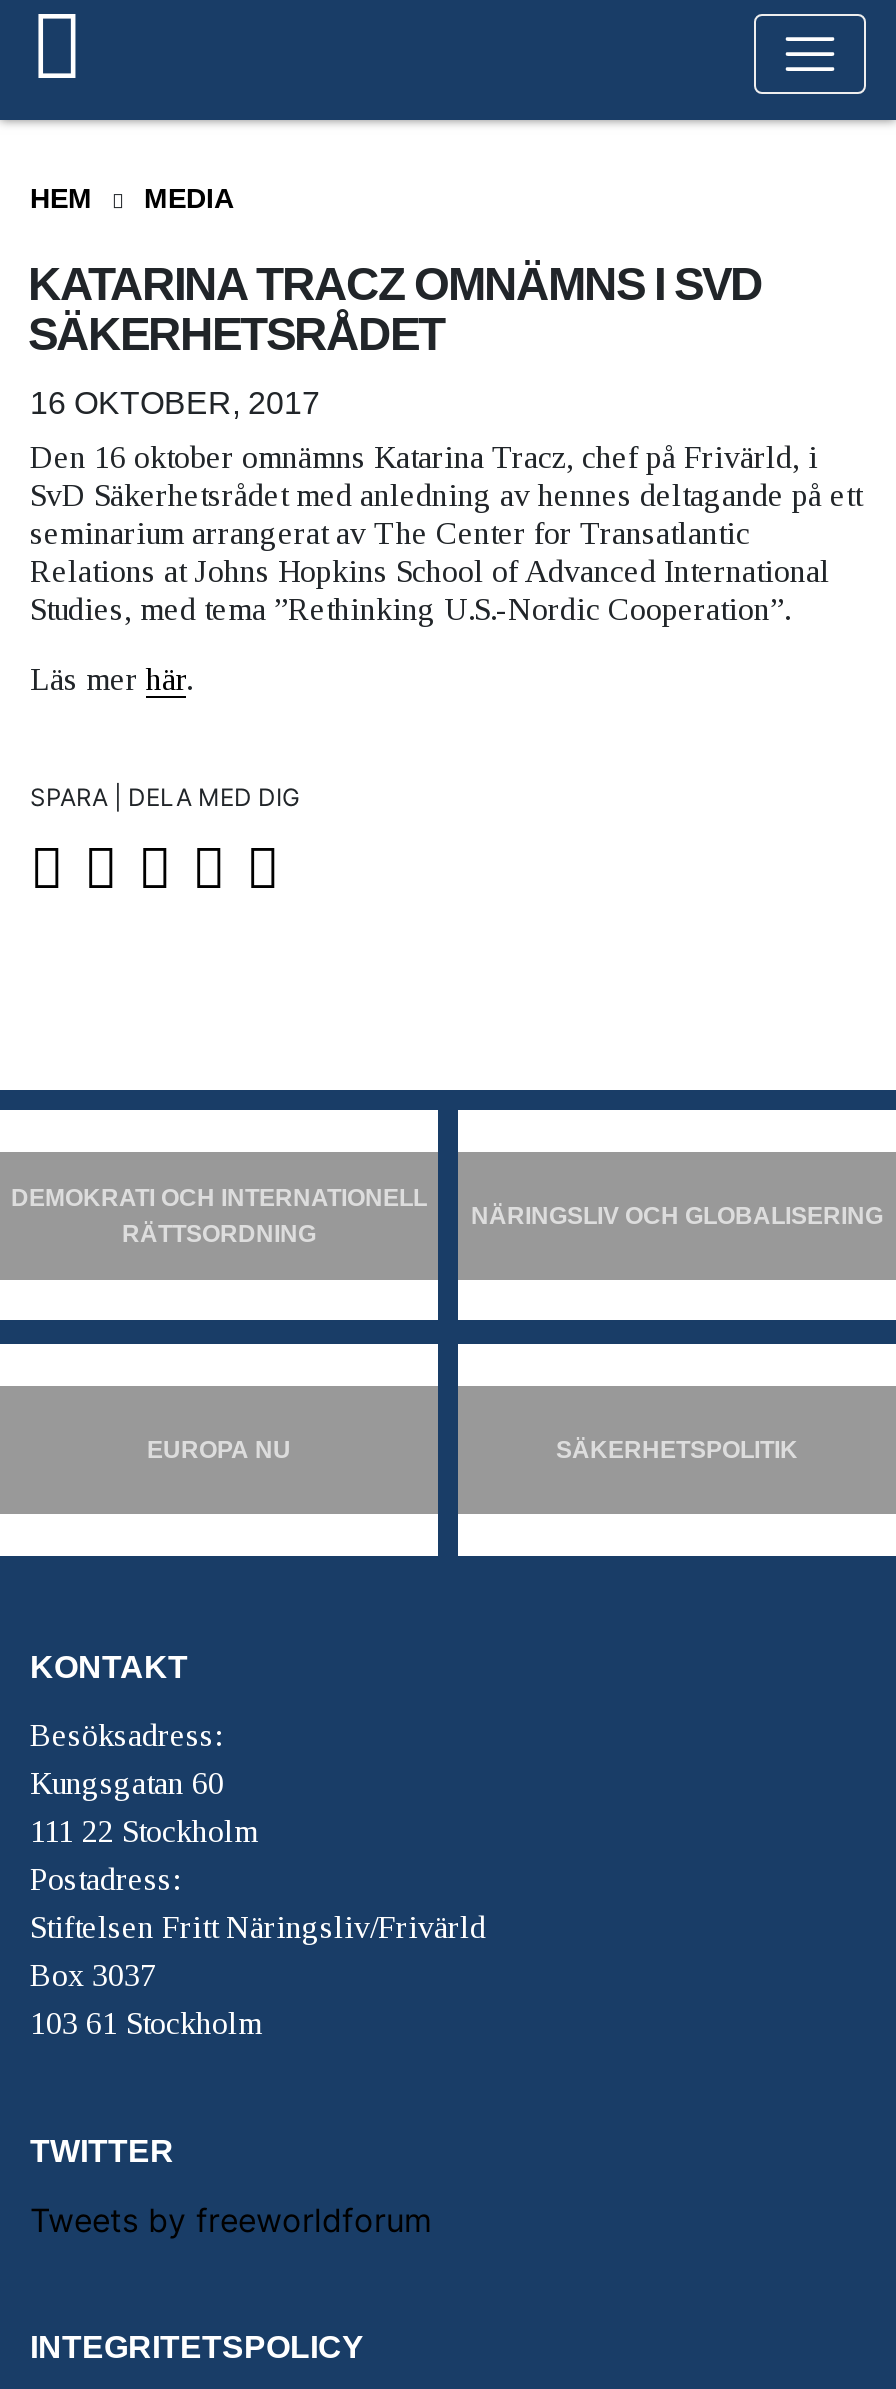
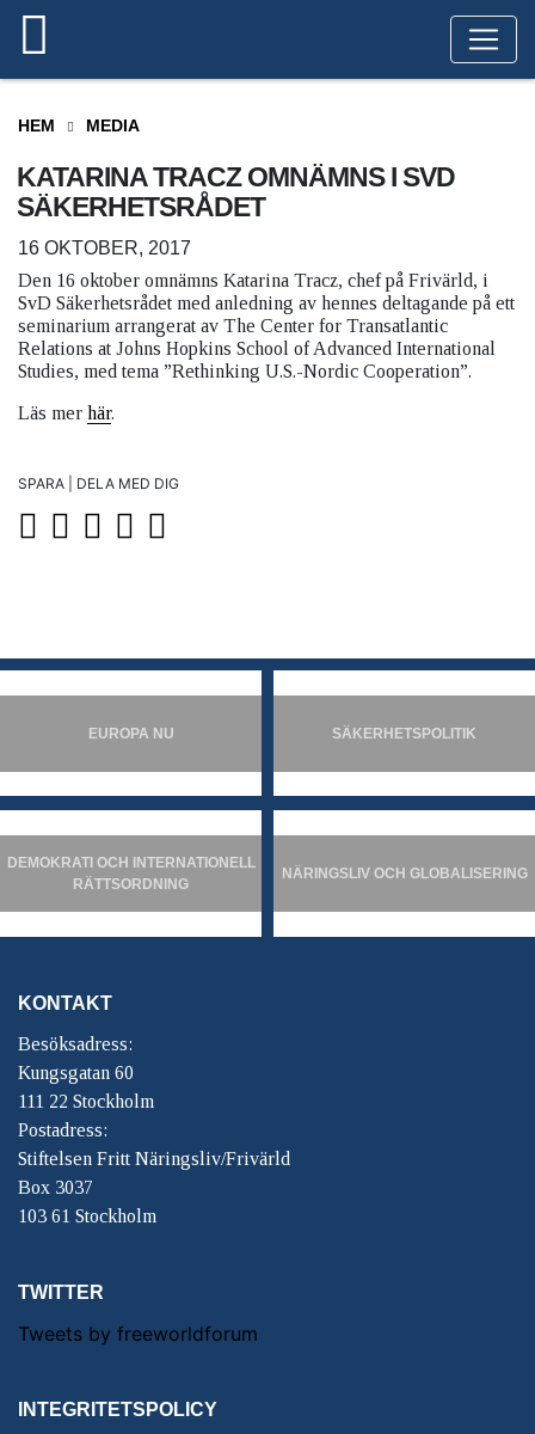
moved [11,1183,883,1247] -> [7,854,527,893]: DEMOKRATI OCH INTERNATIONELL | RÄTTSORDNING | NÄRINGSLIV OCH GLOBALISERING
moved [147,1436,798,1464] -> [88,725,476,742]: EUROPA NU | SÄKERHETSPOLITIK

